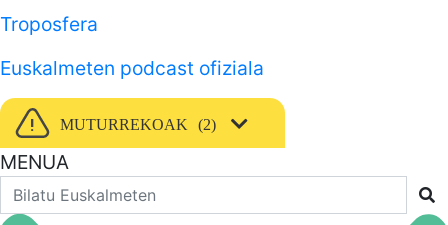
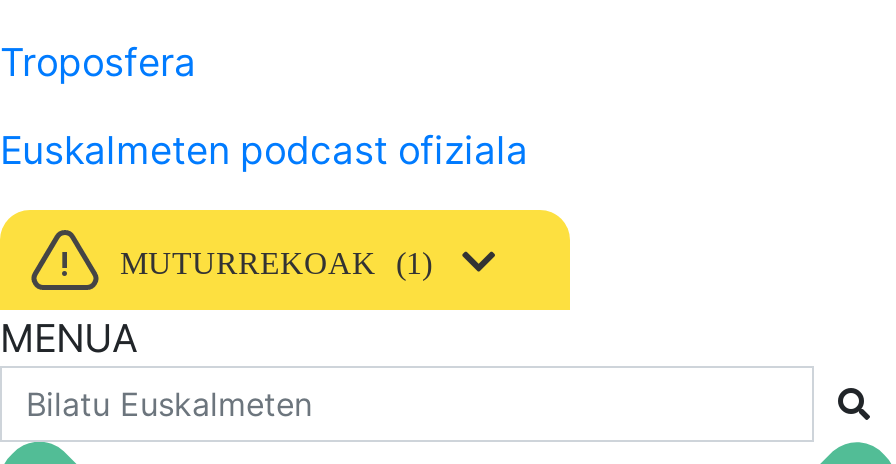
[60,116,211,133] MUTURREKOAK 2 -> [120,246,422,280] MUTURREKOAK 1

